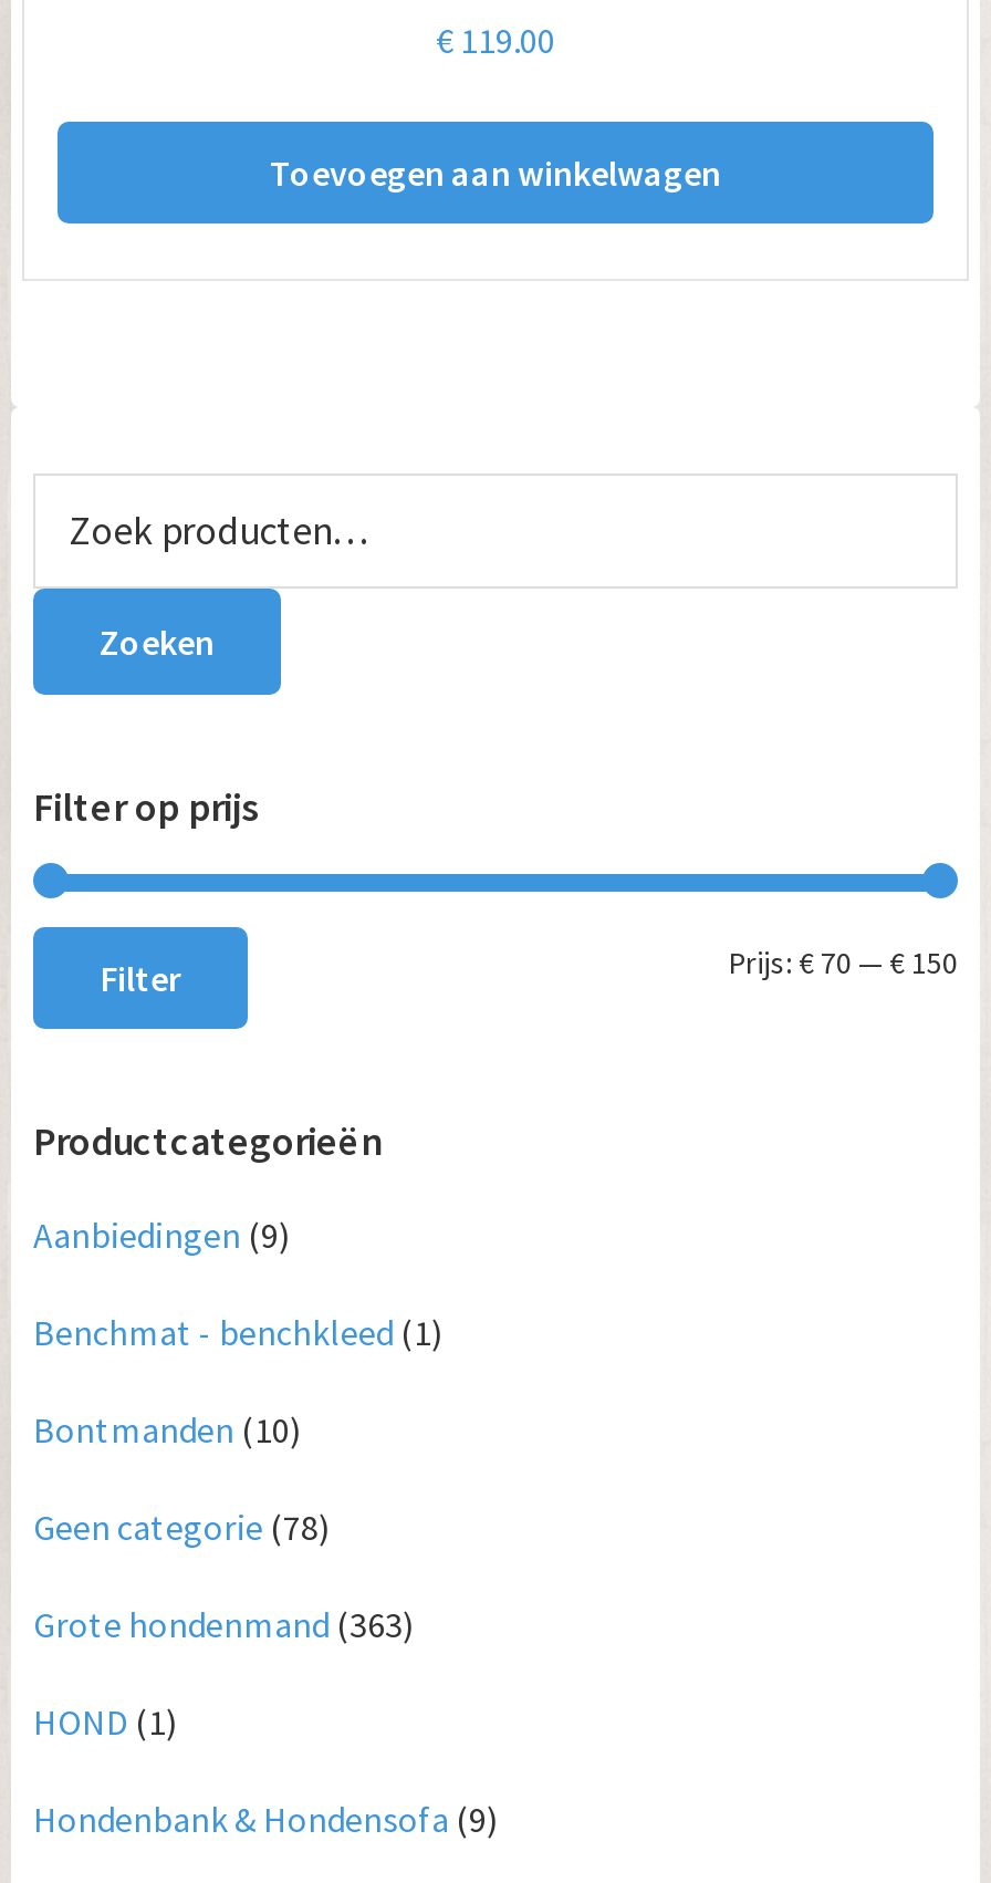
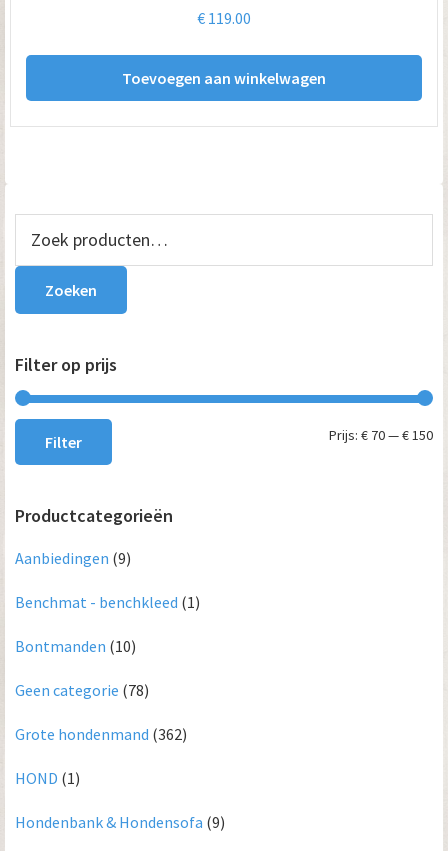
[33,1602,414,1646] Grote hondenmand (363) -> [15,724,187,744] Grote hondenmand (362)

